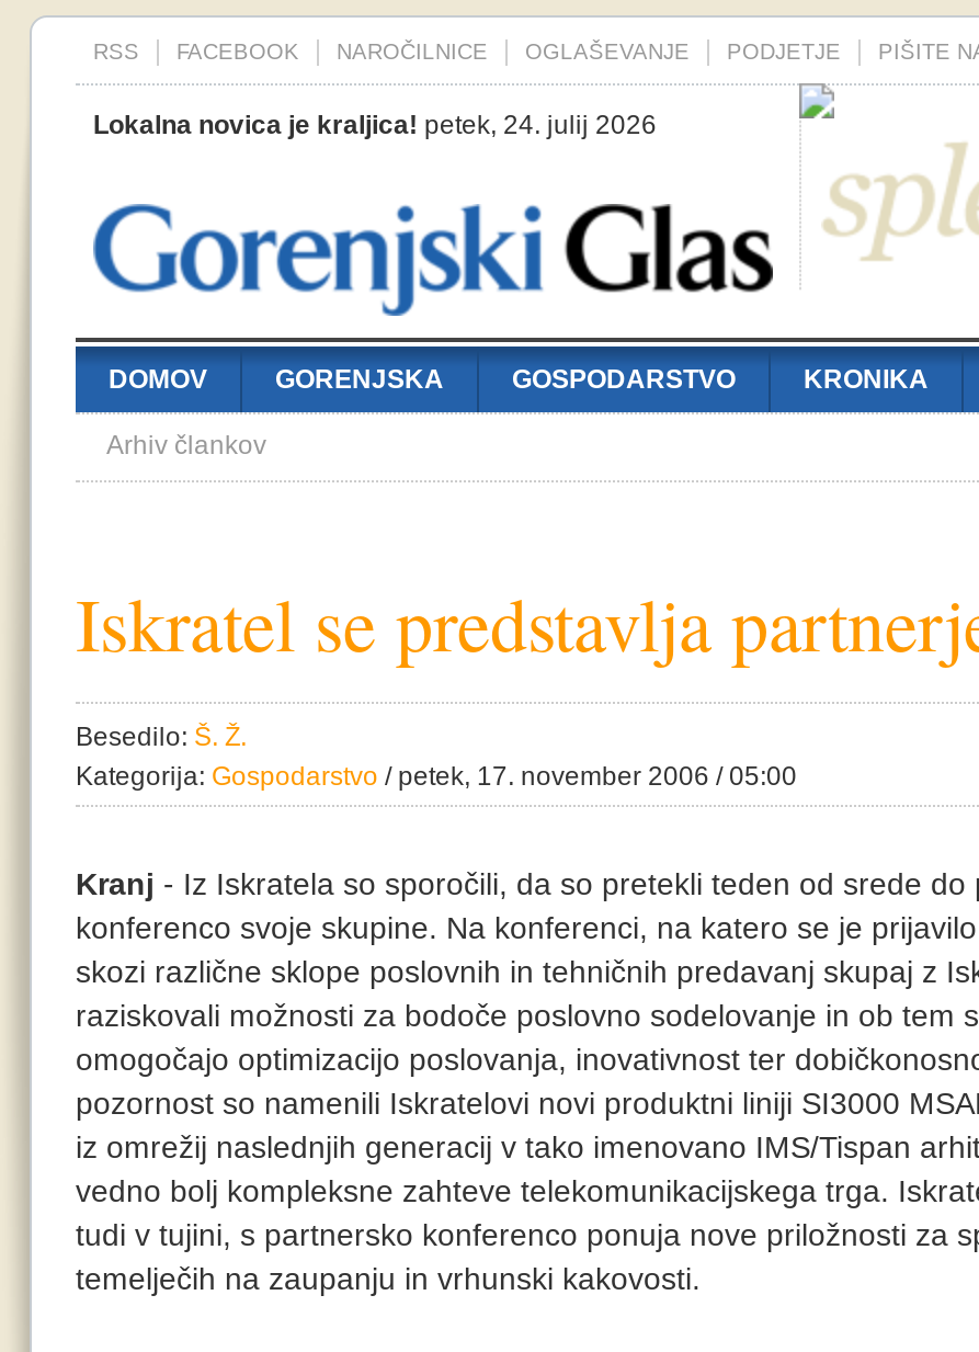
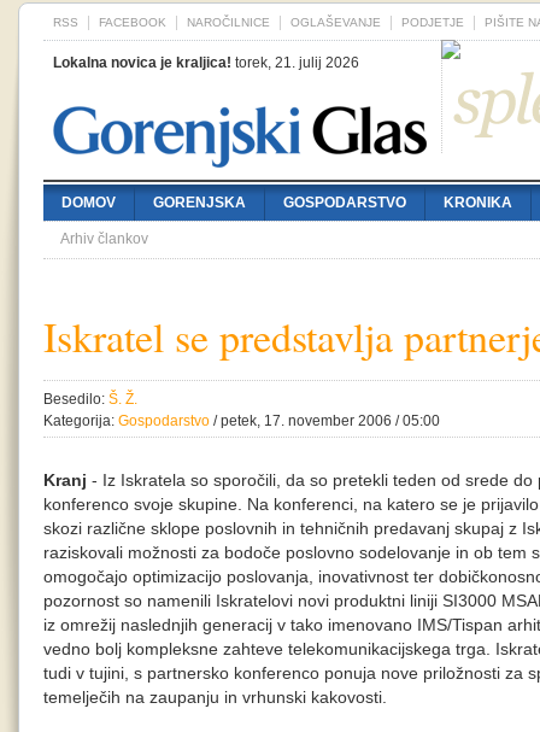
[93,110,657,140] Lokalna novica je kraljica! petek, 24. julij 2026 -> [53,54,359,71] Lokalna novica je kraljica! torek, 21. julij 2026

